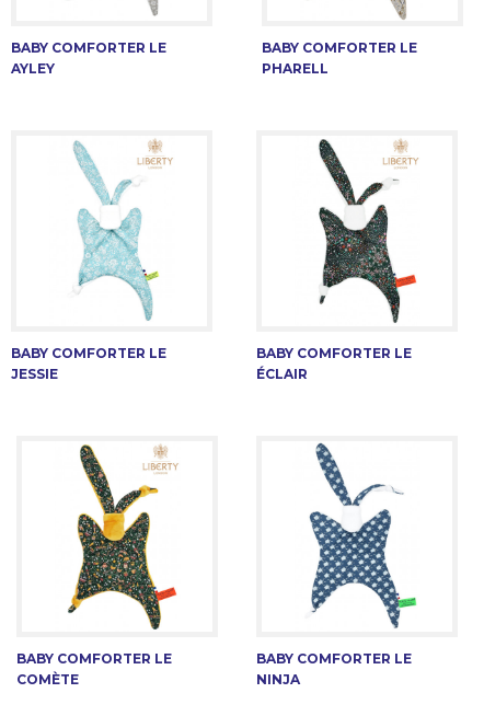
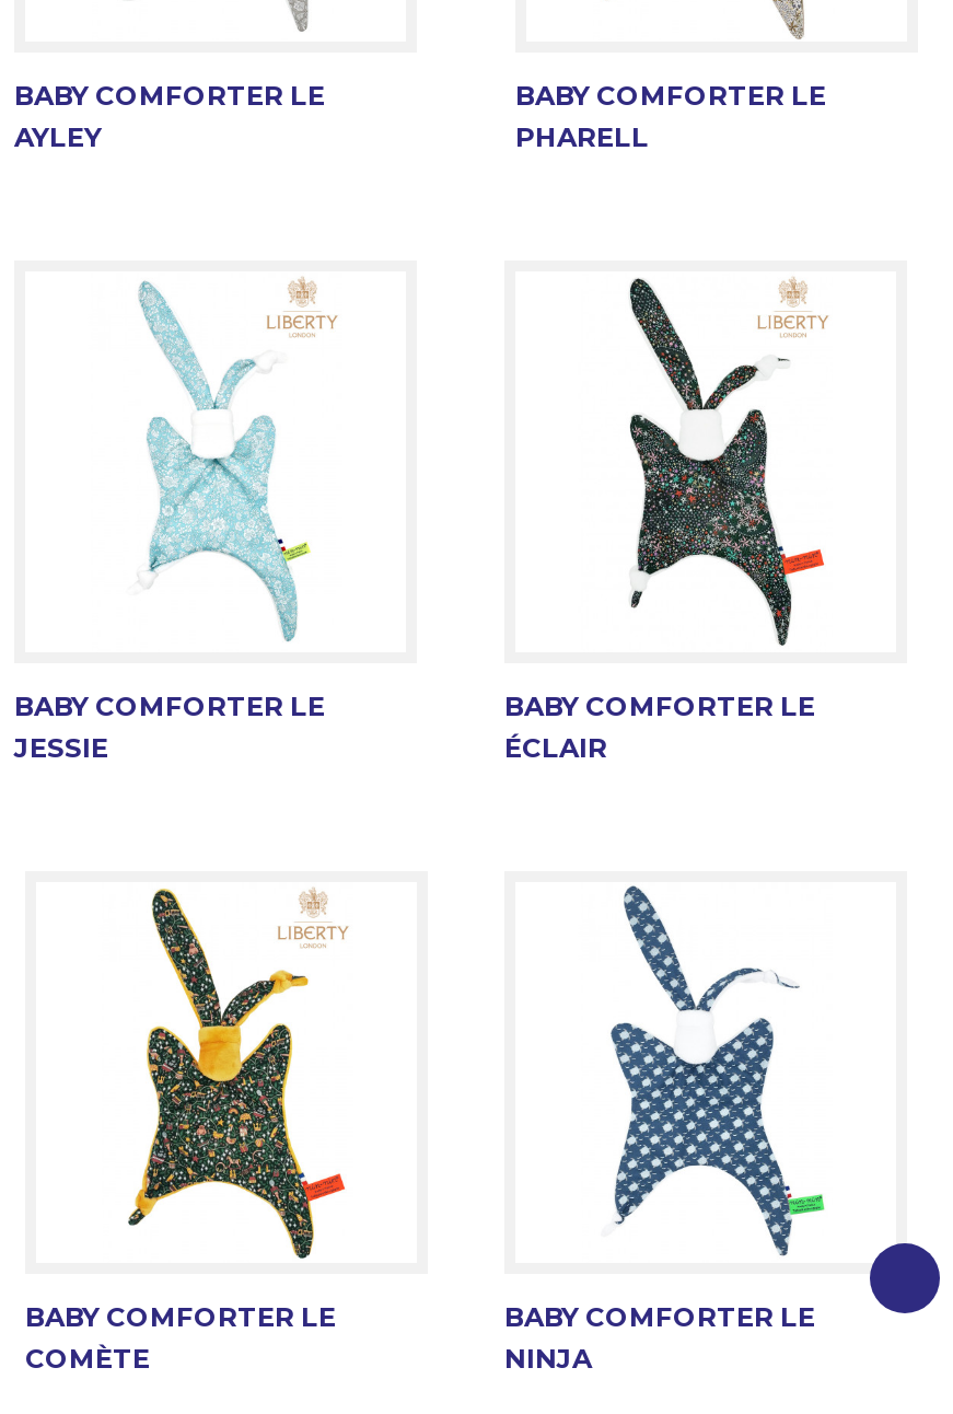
none -> [868,1241,942,1316] [image]

